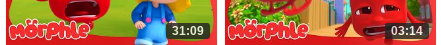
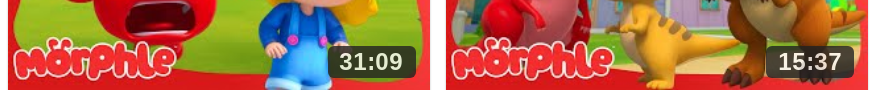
[391,24,423,38] 03:14 -> [778,48,842,76] 15:37

